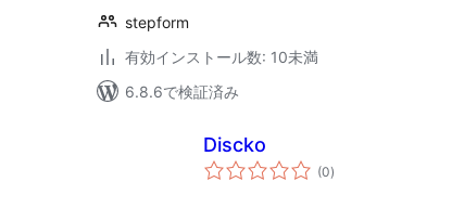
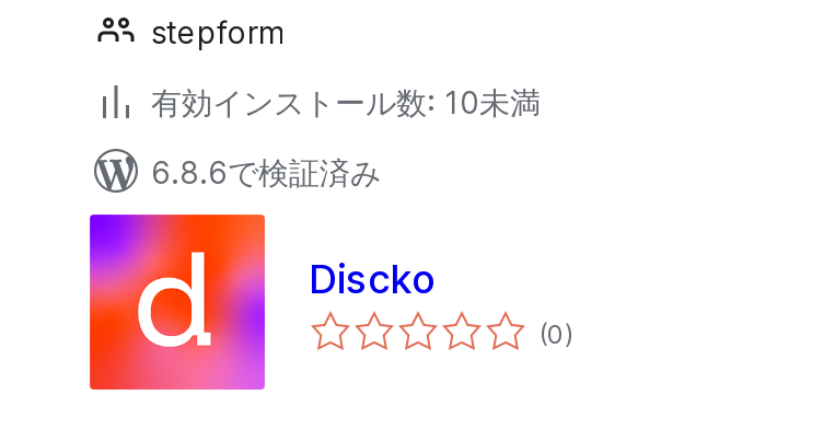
none -> [88,212,267,392] [image]

